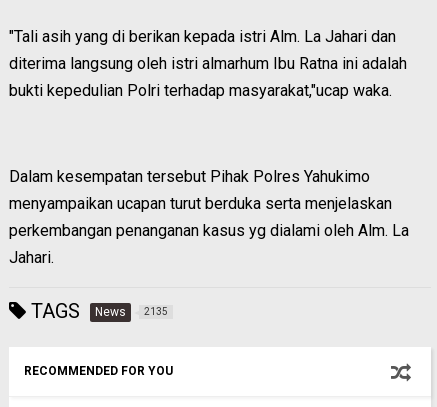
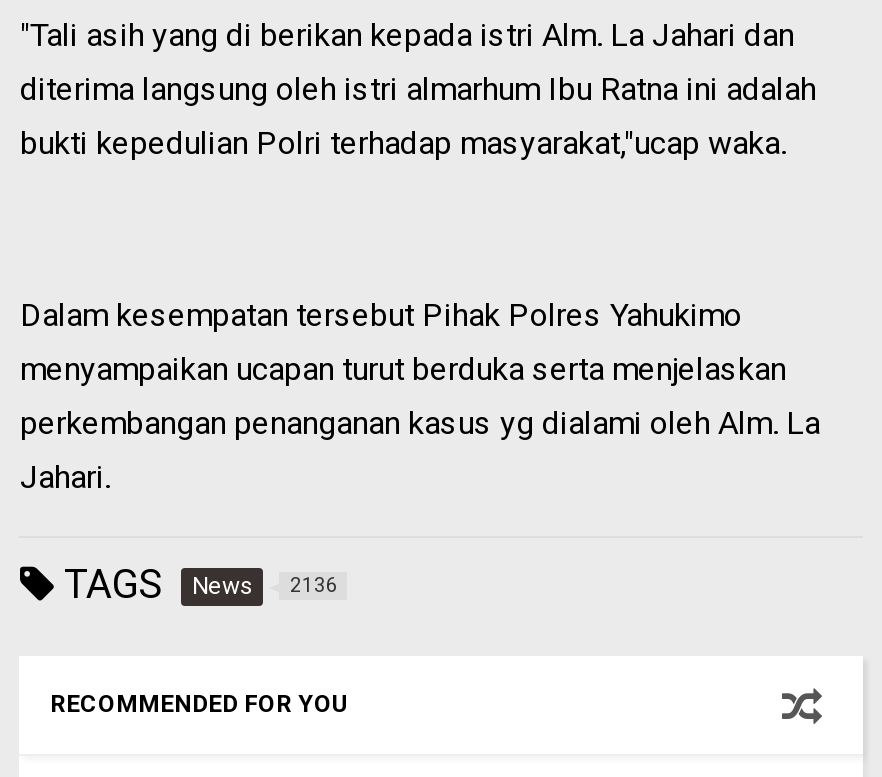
[26,299,168,323] TAGS News 2135 -> [54,560,338,608] TAGS News 2136

